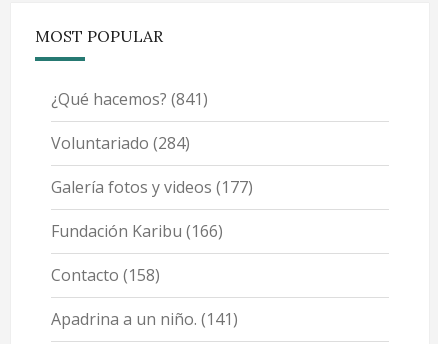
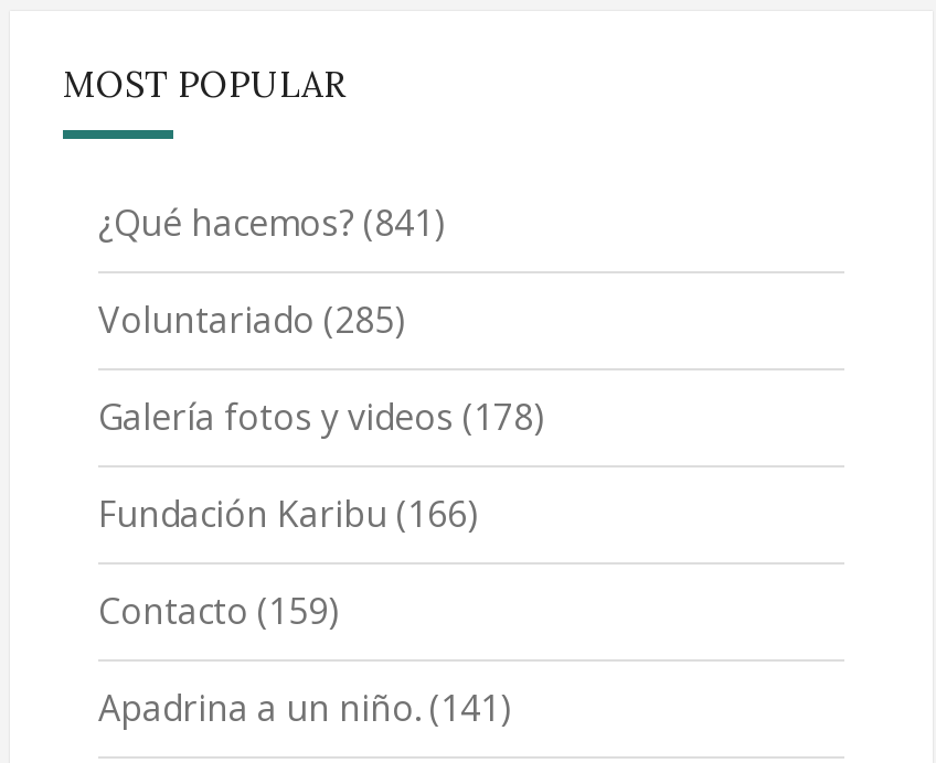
[51,132,190,154] Voluntariado (284) -> [98,295,405,344] Voluntariado (285)
[51,176,253,198] Galería fotos y videos (177) -> [98,393,544,441] Galería fotos y videos (178)
[51,264,160,286] Contacto (158) -> [98,587,339,635] Contacto (159)

